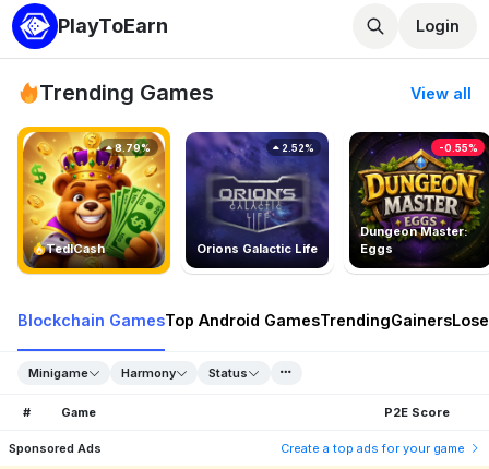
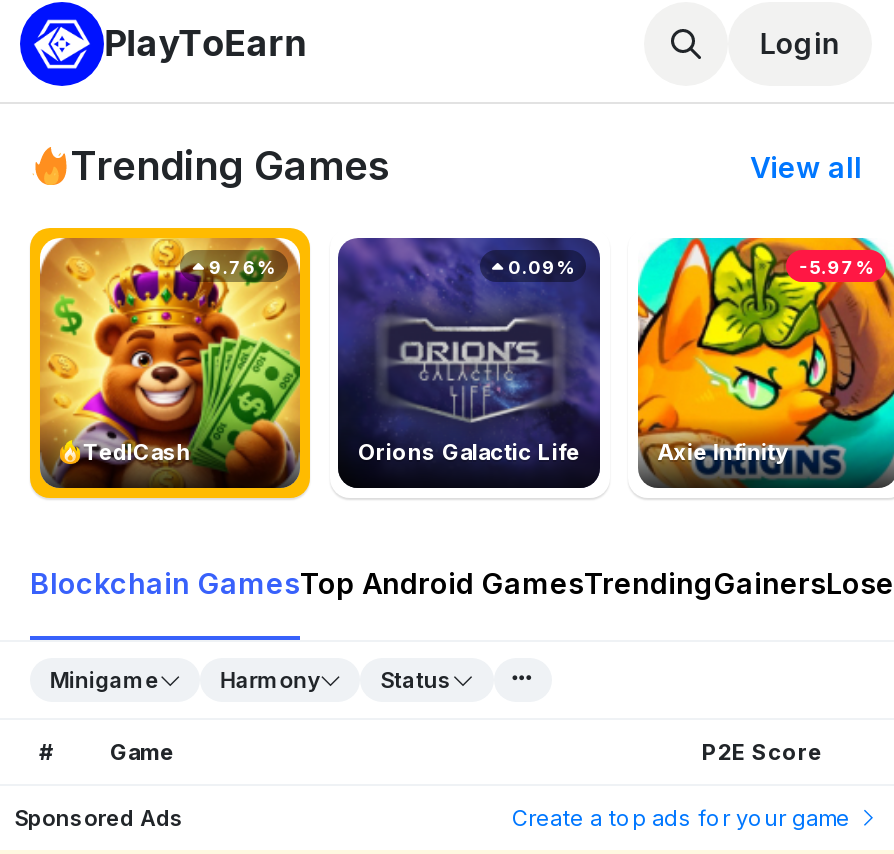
[348,131,486,268] [image] | Dungeon Master: | Eggs -> [636,236,888,488] [image] | Axie Infinity
[113,142,151,154] 8.79% -> [205,256,275,278] 9.76%
[279,142,314,154] 2.52% -> [504,256,574,278] 0.09%
[438,142,478,154] -0.55% -> [799,256,873,278] -5.97%

